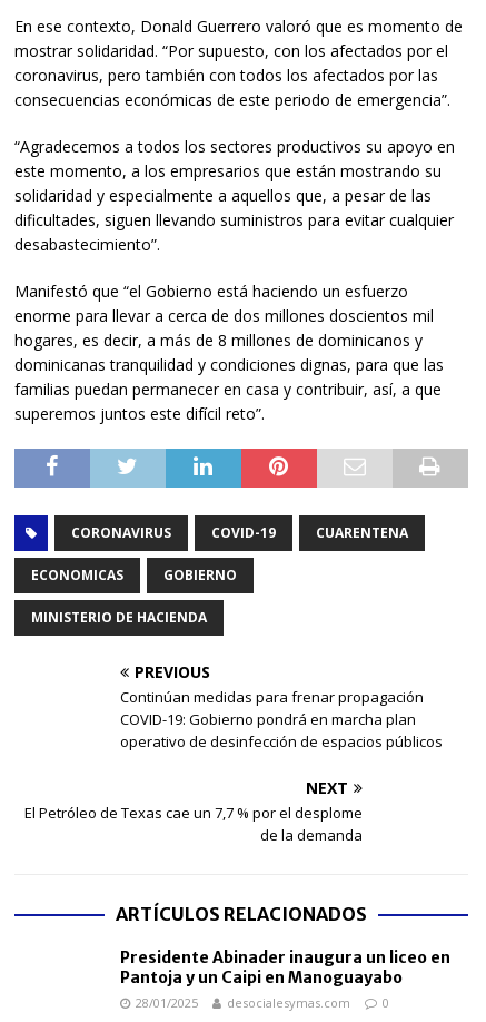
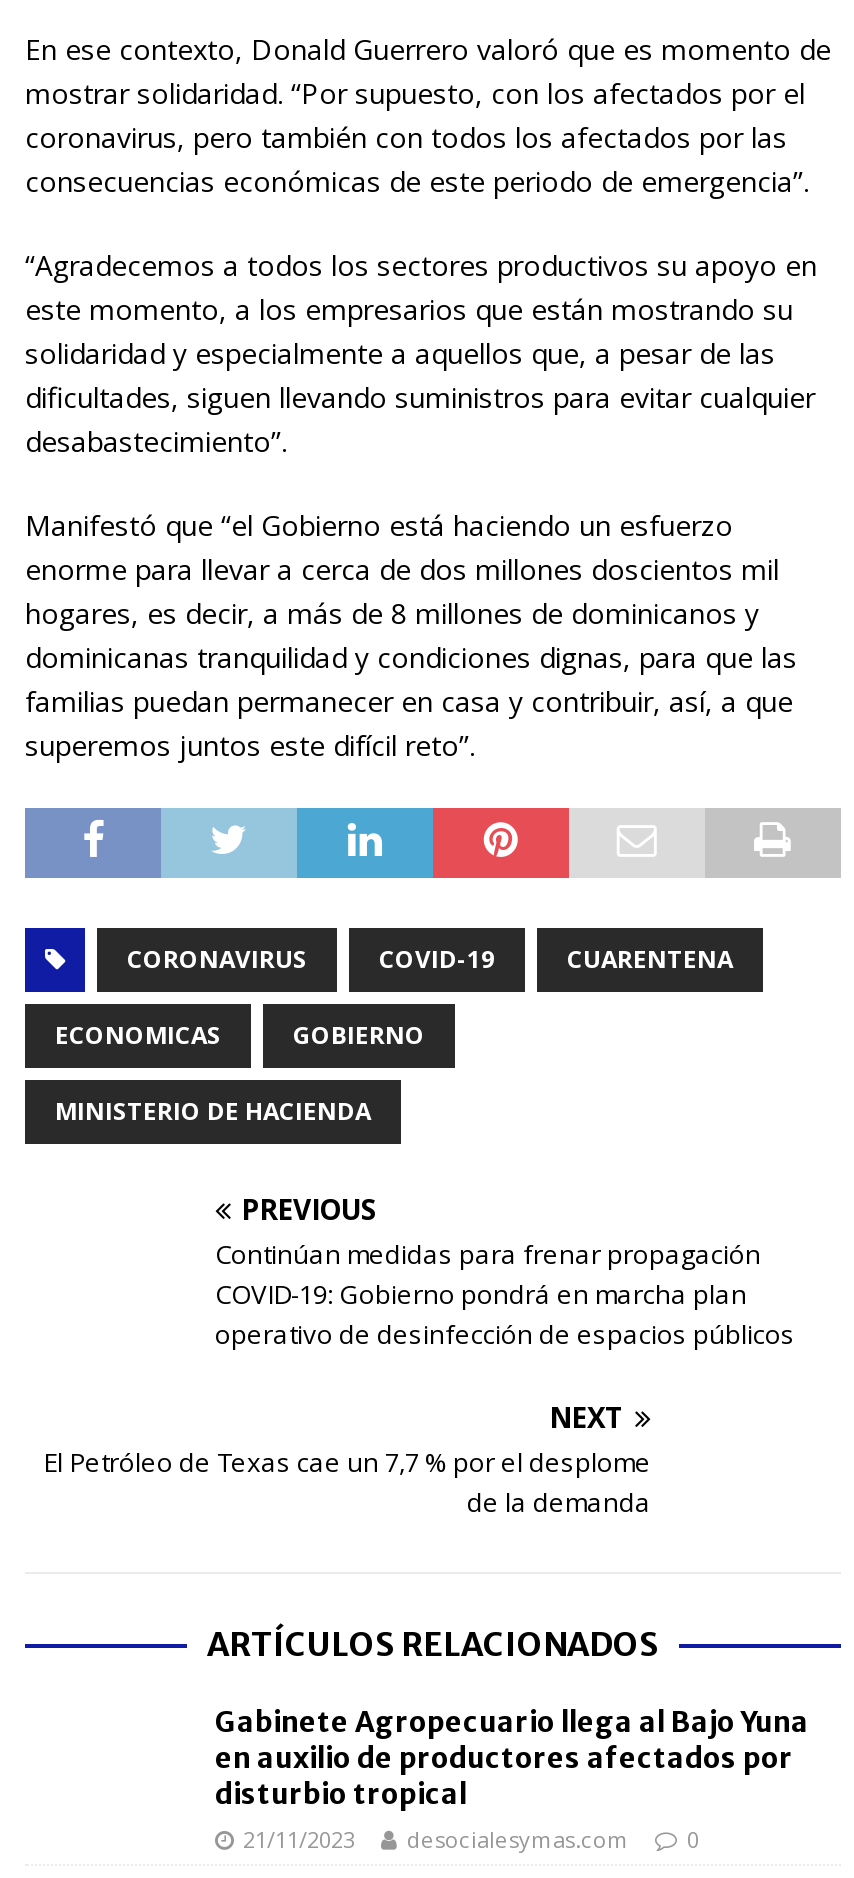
[120,947,450,1011] Presidente Abinader inaugura un liceo en | Pantoja y un Caipi en Manoguayabo | 28/01/2025 -> [215,1704,809,1854] Gabinete Agropecuario llega al Bajo Yuna | en auxilio de productores afectados por | disturbio tropical | 21/11/2023

